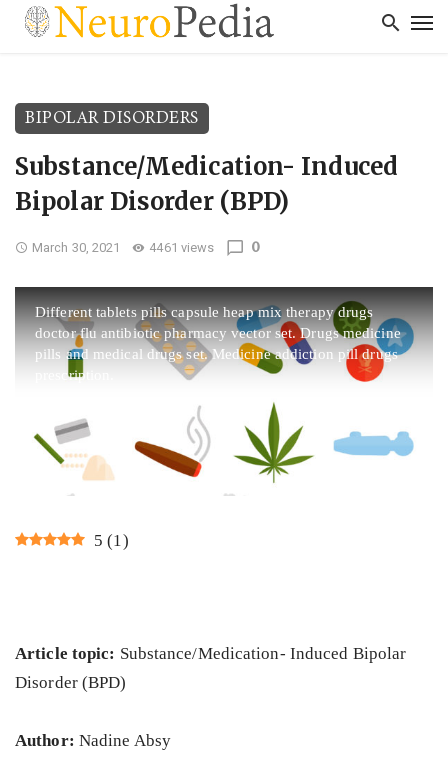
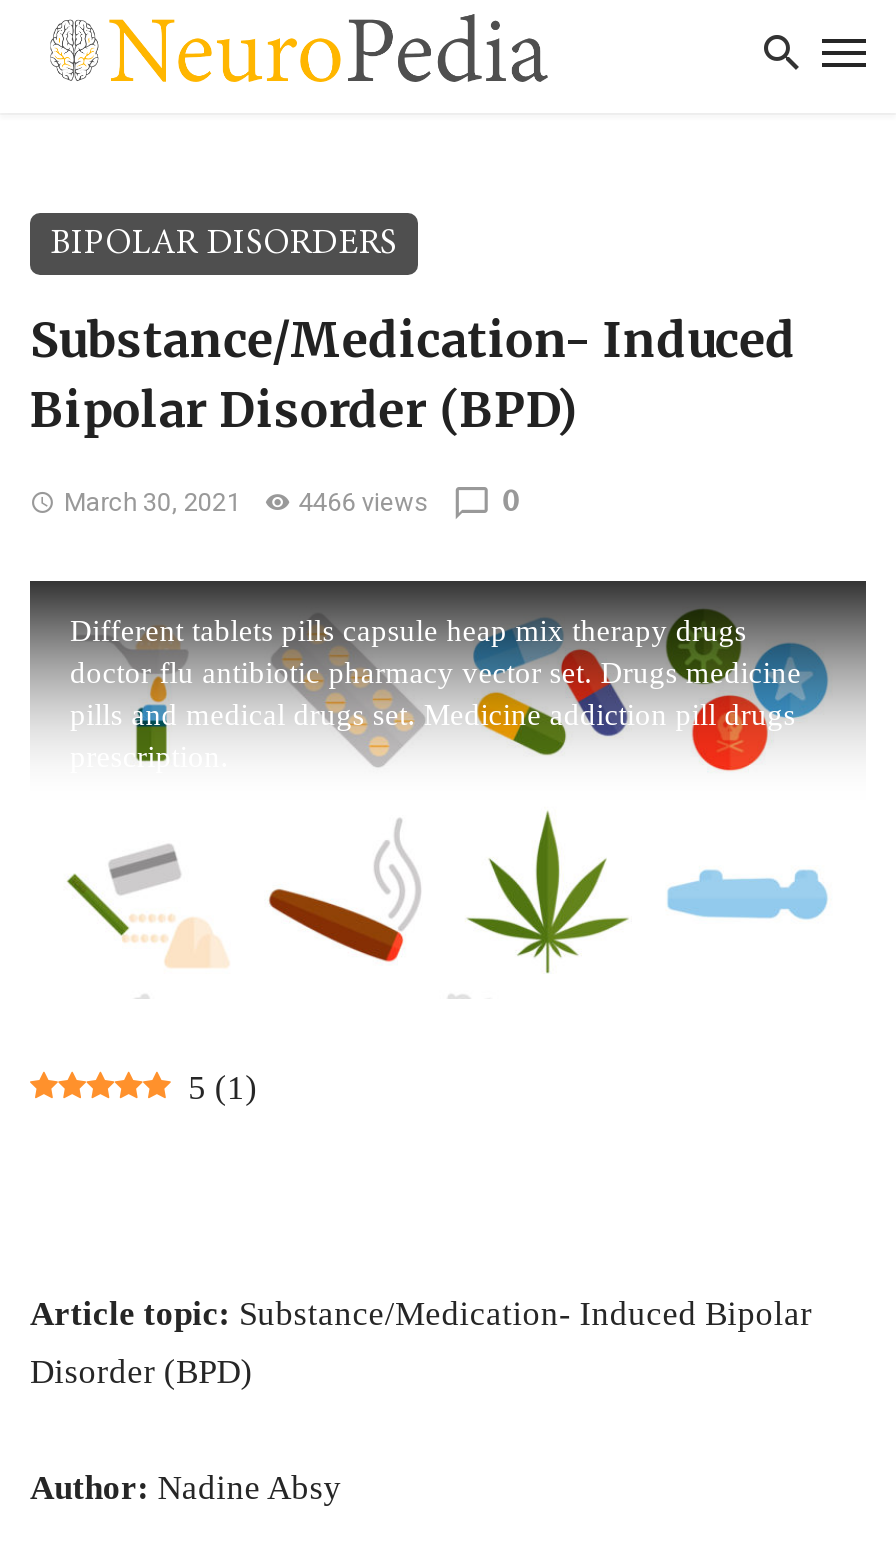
[32,240,214,255] March 30, 2021 4461 views -> [64,487,429,517] March 30, 2021 4466 views

